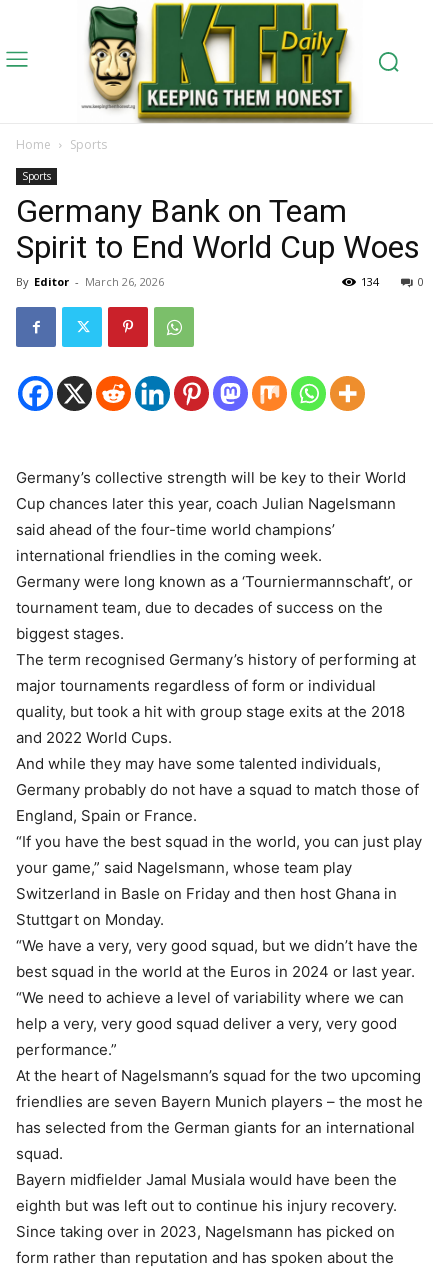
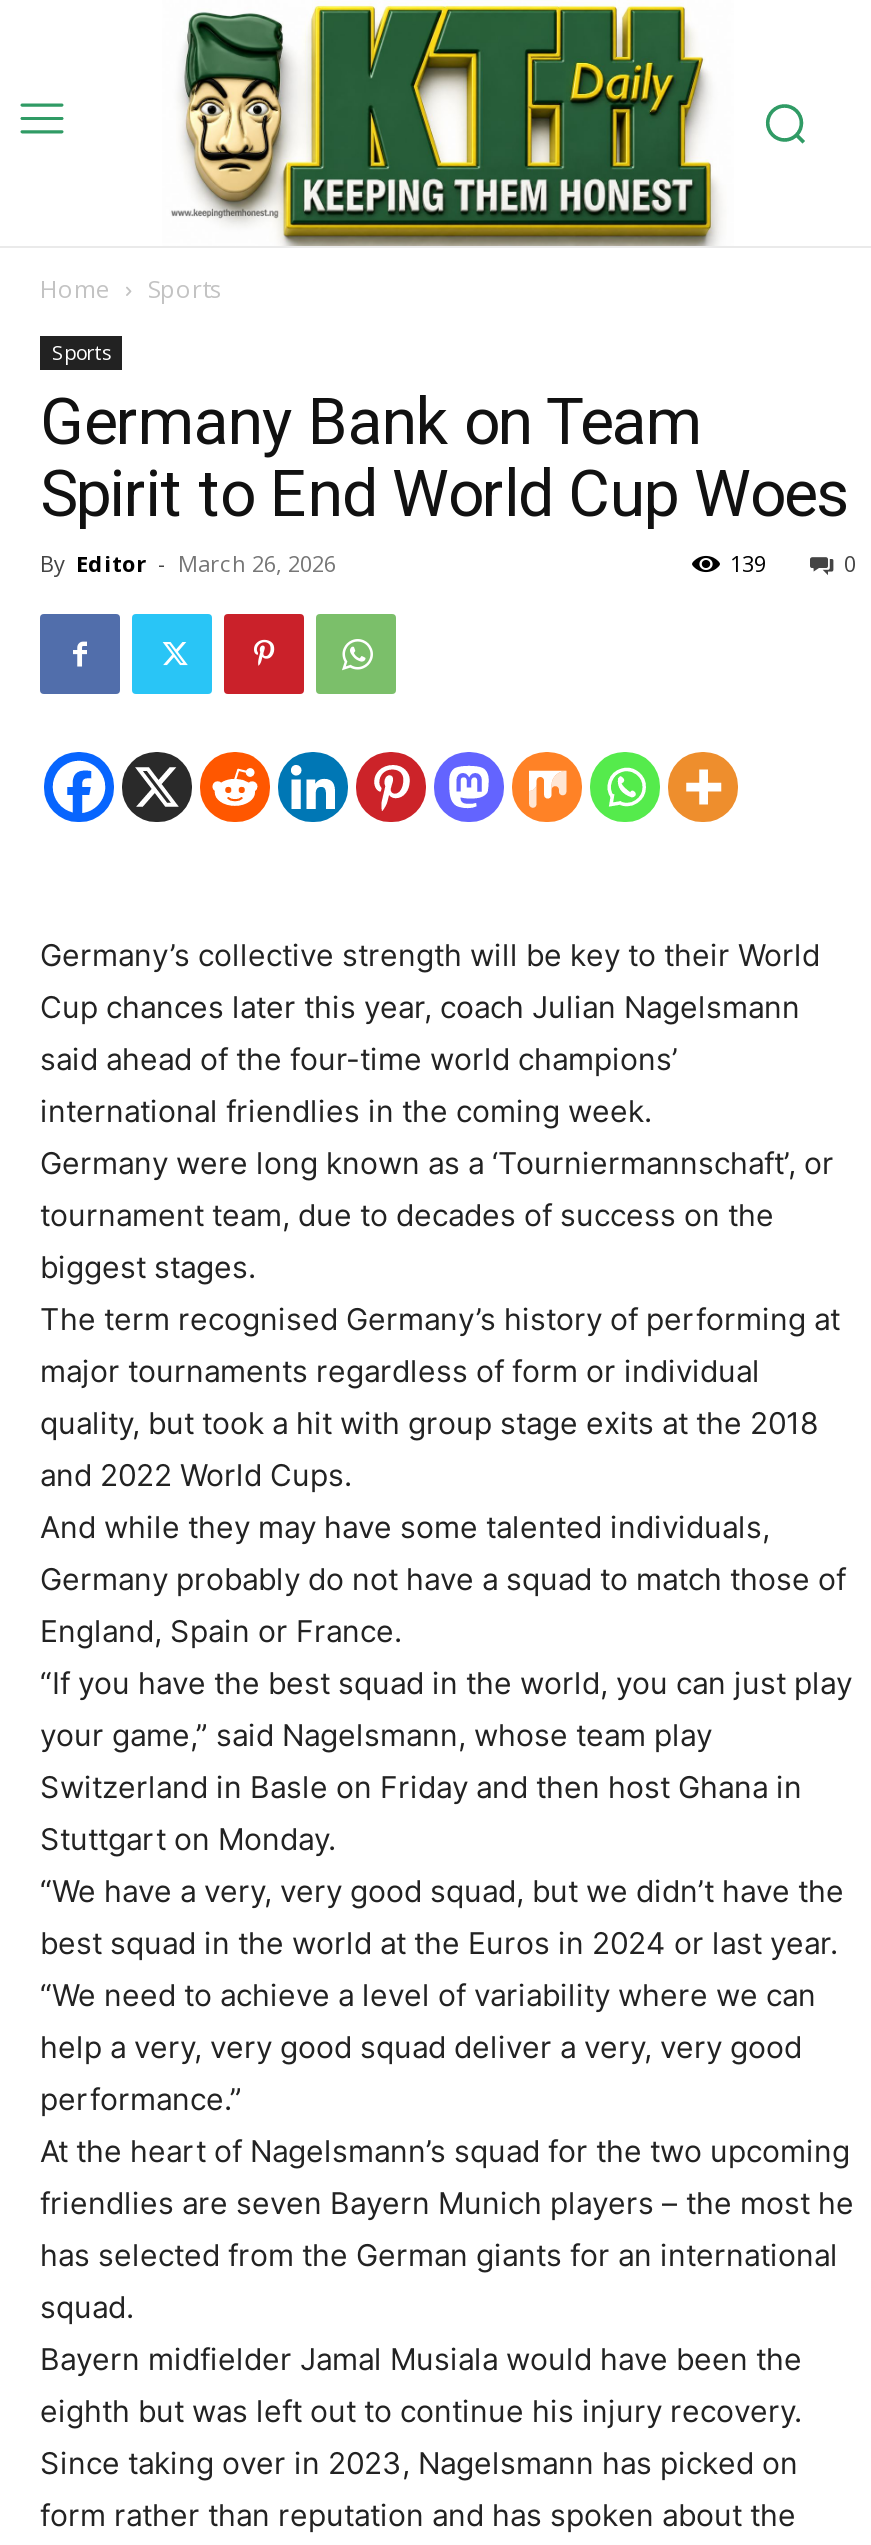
[361,274,379,289] 134 -> [730,549,766,579] 139

